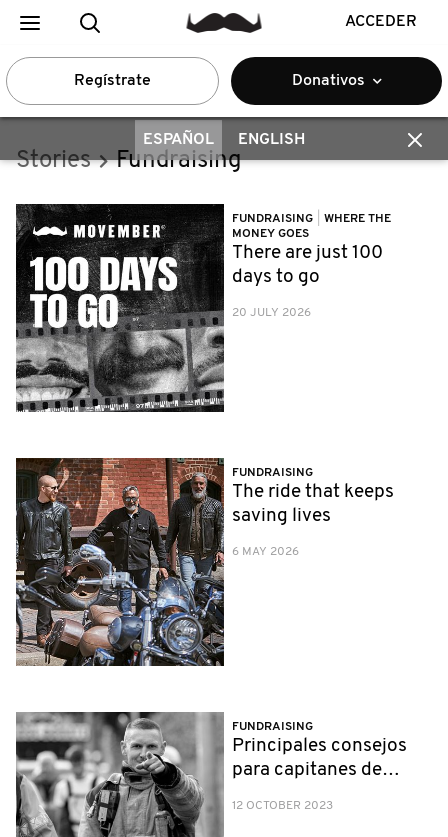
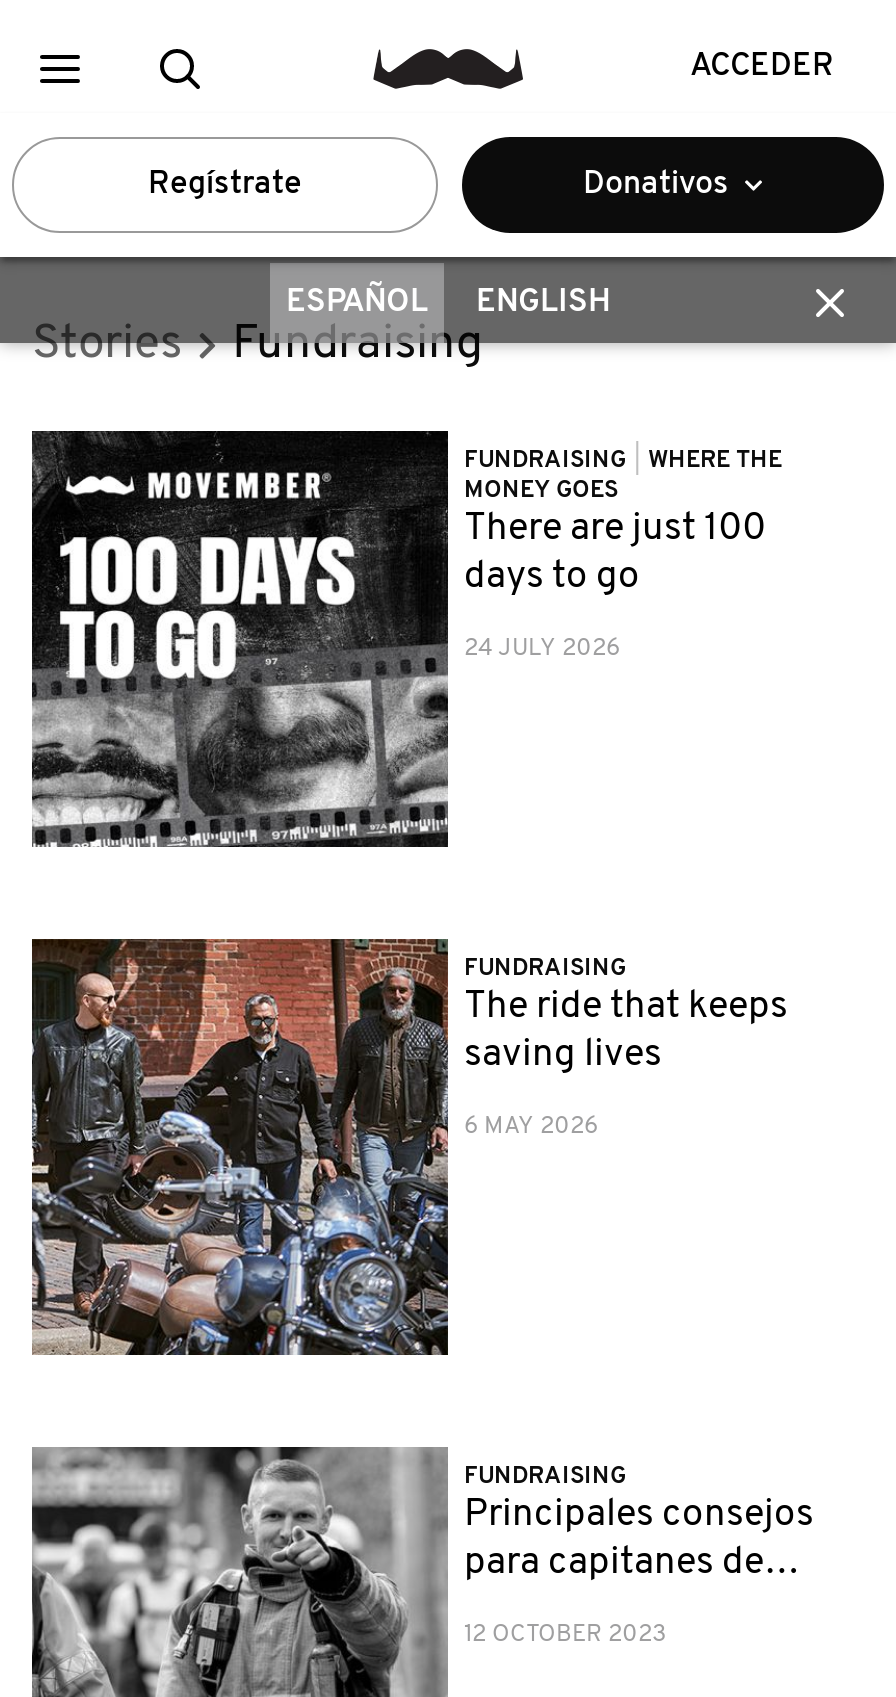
[232,307,311,319] 20 JULY 2026 -> [464,637,620,661] 24 JULY 2026

